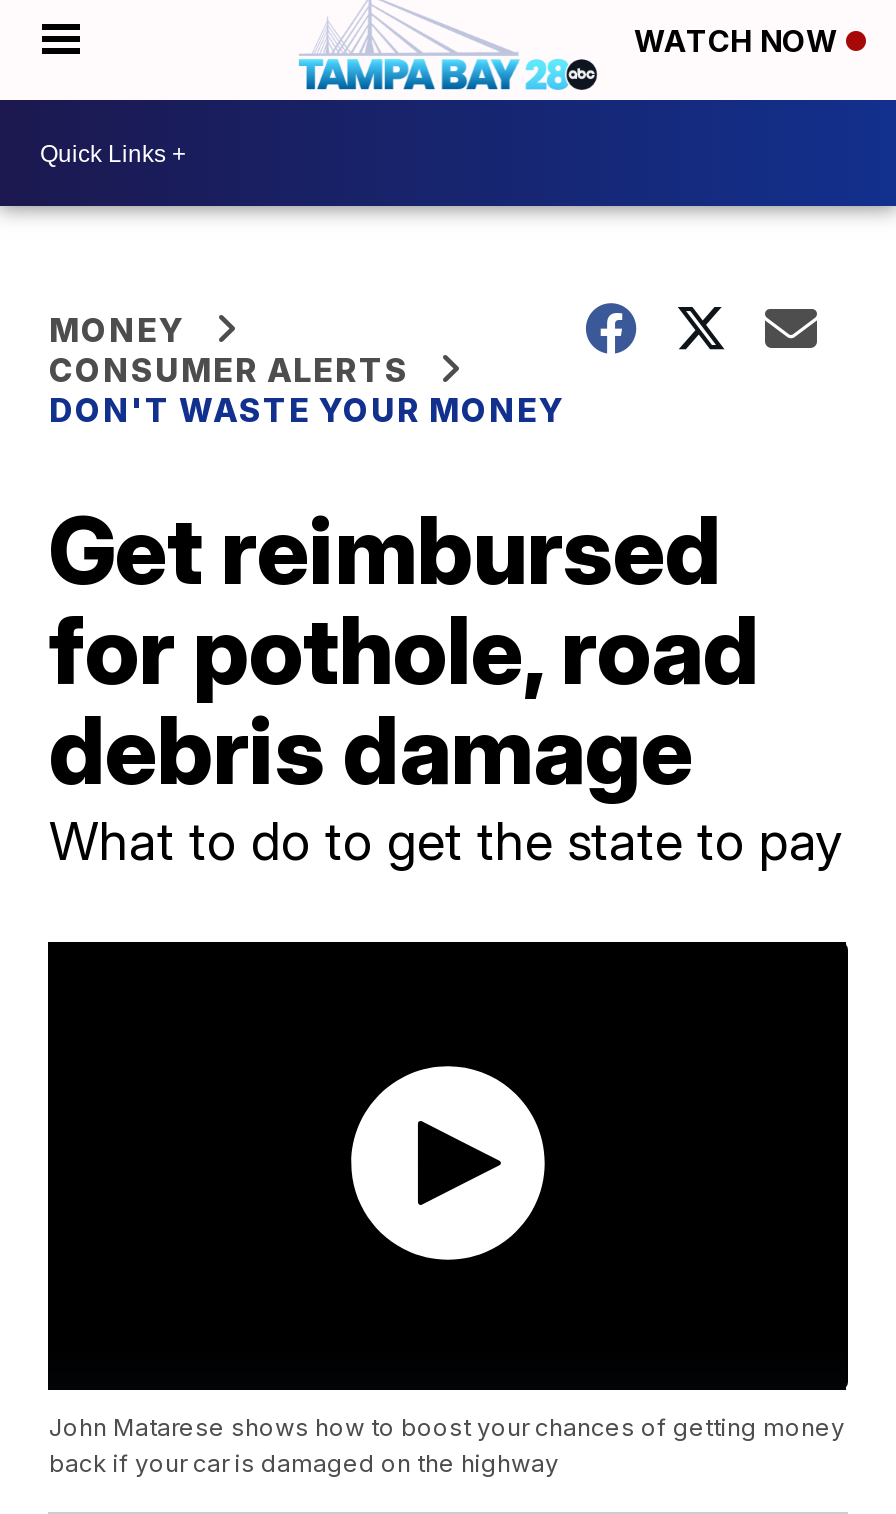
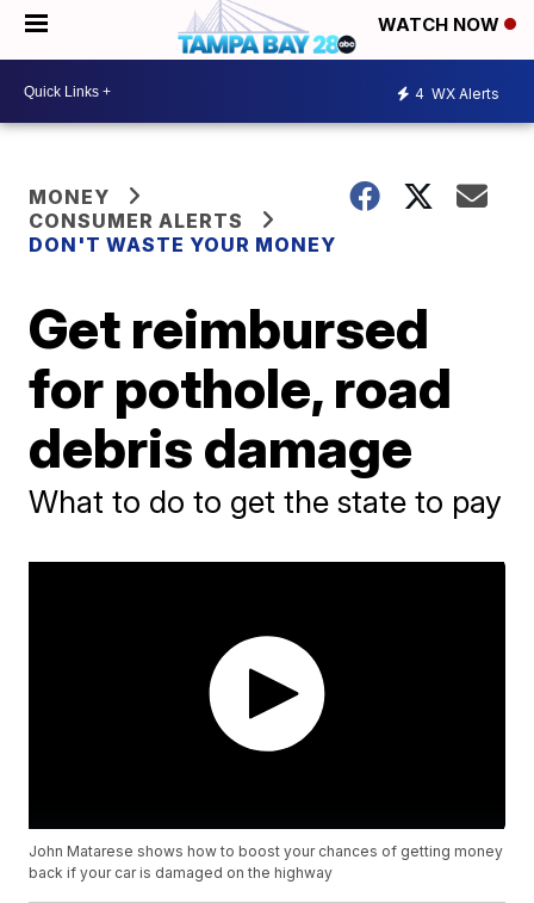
none -> [415,84,499,102] 4 WX Alerts

